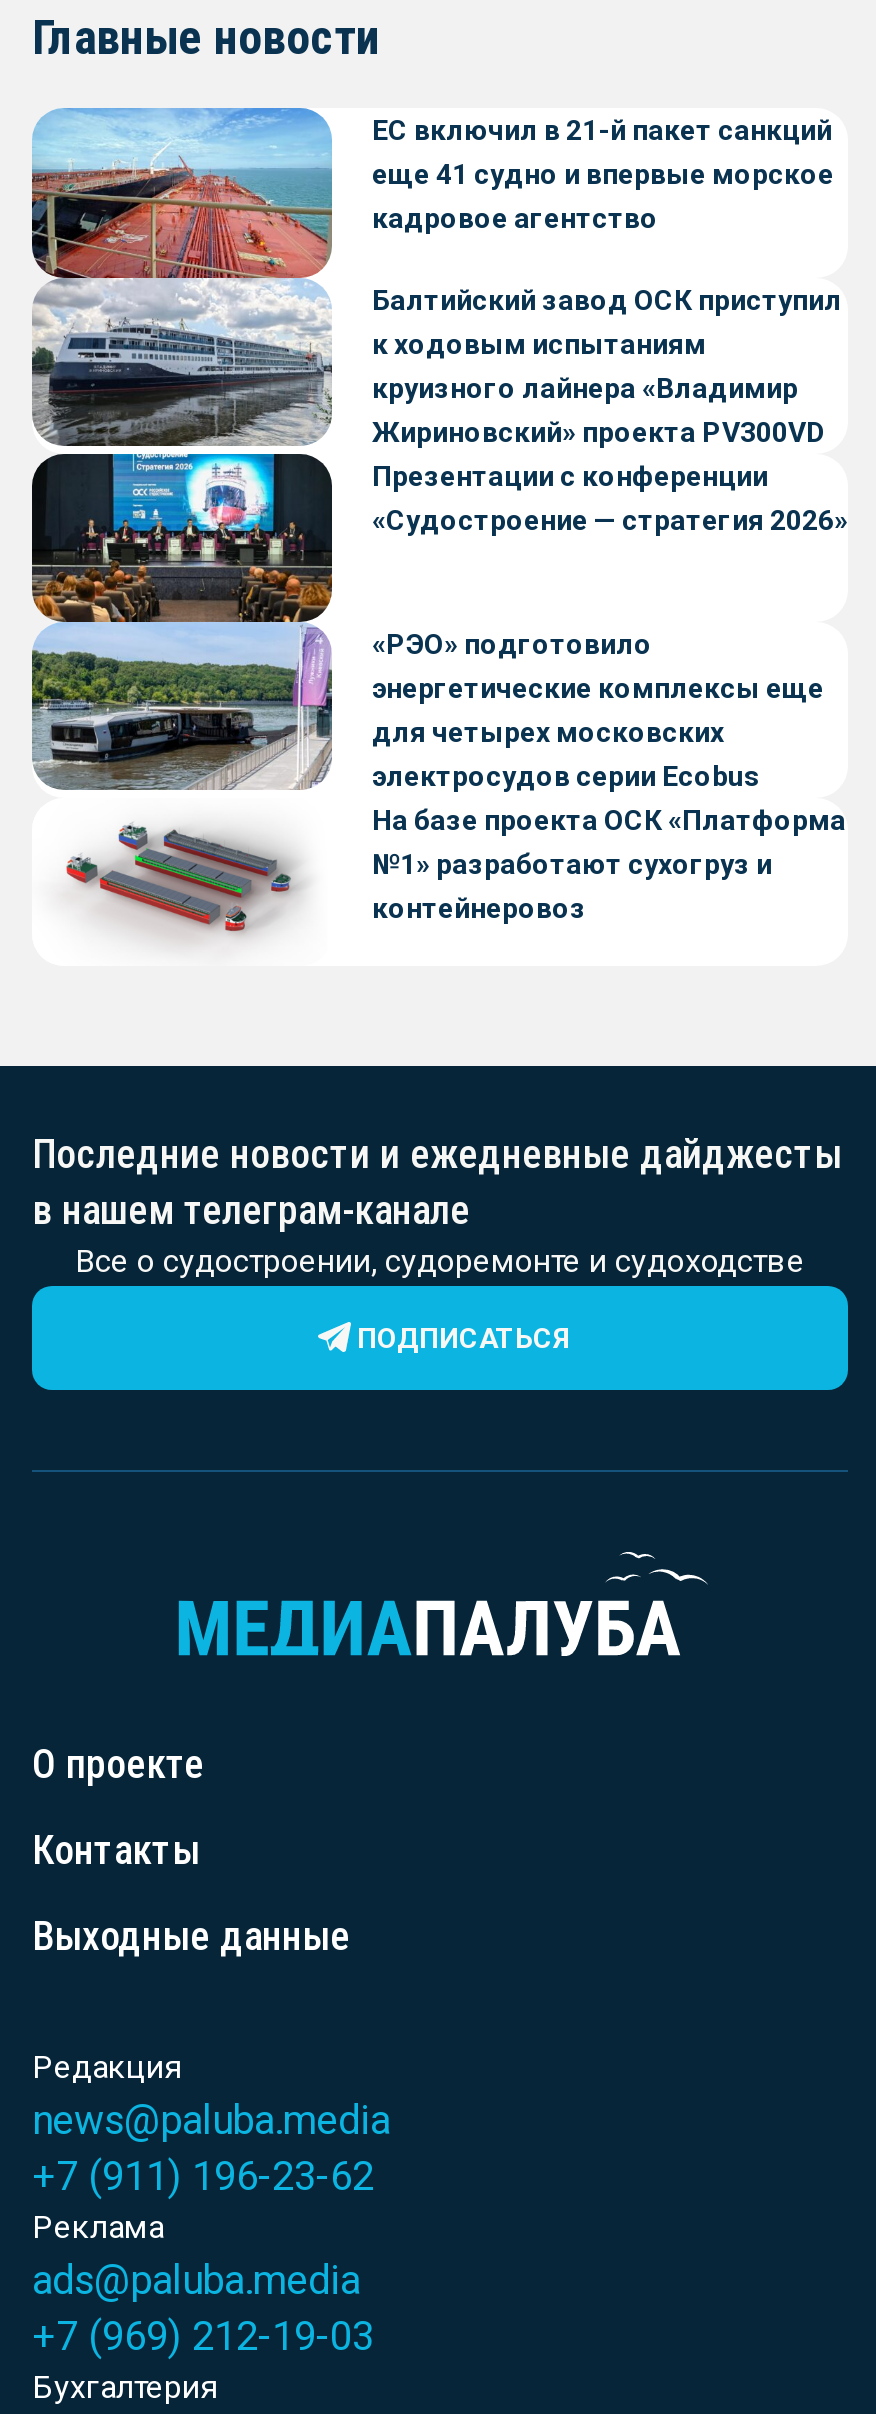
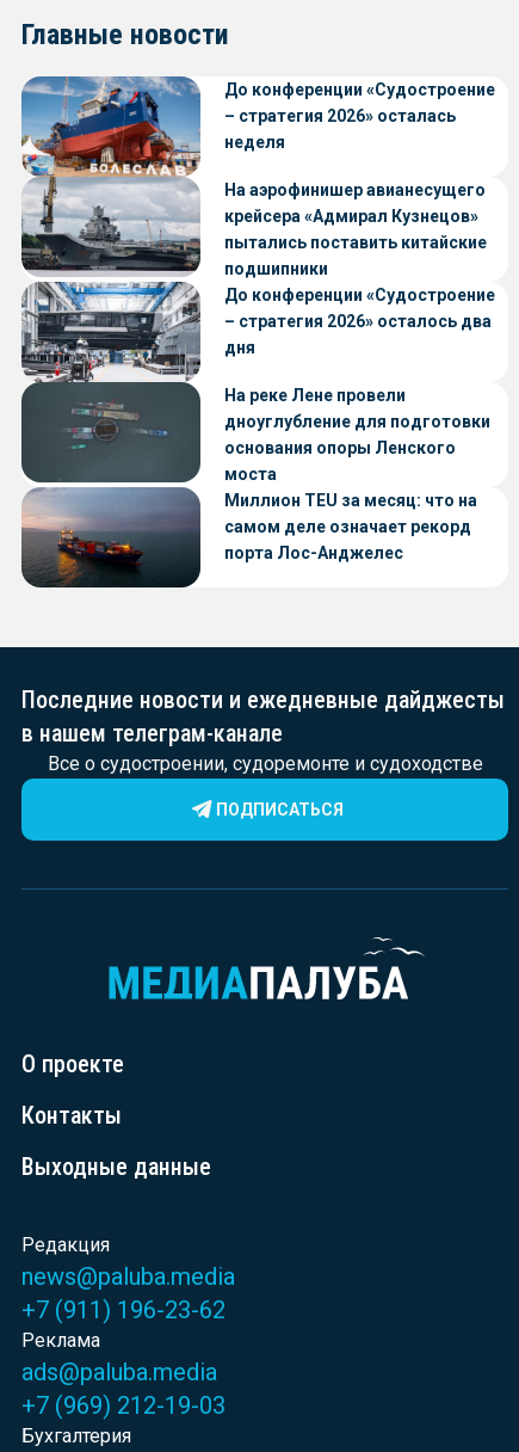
[30,107,834,965] [image] | ЕС включил в 21-й пакет санкций | еще 41 судно и впервые морское | кадровое агентство -> [20,76,495,589] [image] | До конференции «Судостроение | – стратегия 2026» осталась | неделя
[372,283,848,535] Балтийский завод ОСК приступил | к ходовым испытаниям | круизного лайнера «Владимир | Жириновский» проекта PV300VD | Презентации с конференции | «Судостроение — стратегия 2026» -> [224,180,495,357] На аэрофинишер авианесущего | крейсера «Адмирал Кузнецов» | пытались поставить китайские | подшипники | До конференции «Судостроение | – стратегия 2026» осталось два | дня
[372,627,846,923] «РЭО» подготовило | энергетические комплексы еще | для четырех московских | электросудов серии Ecobus | На базе проекта ОСК «Платформа | №1» разработают сухогруз и | контейнеровоз -> [224,386,490,562] На реке Лене провели | дноуглубление для подготовки | основания опоры Ленского | моста | Миллион TEU за месяц: что на | самом деле означает рекорд | порта Лос-Анджелес

